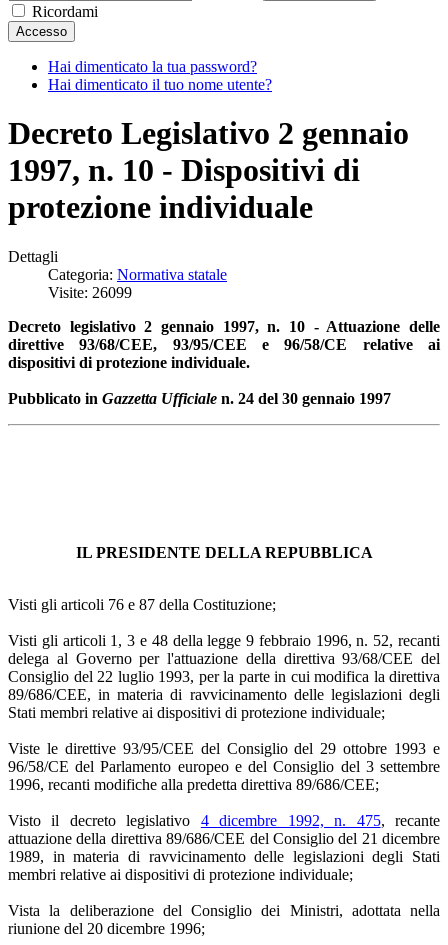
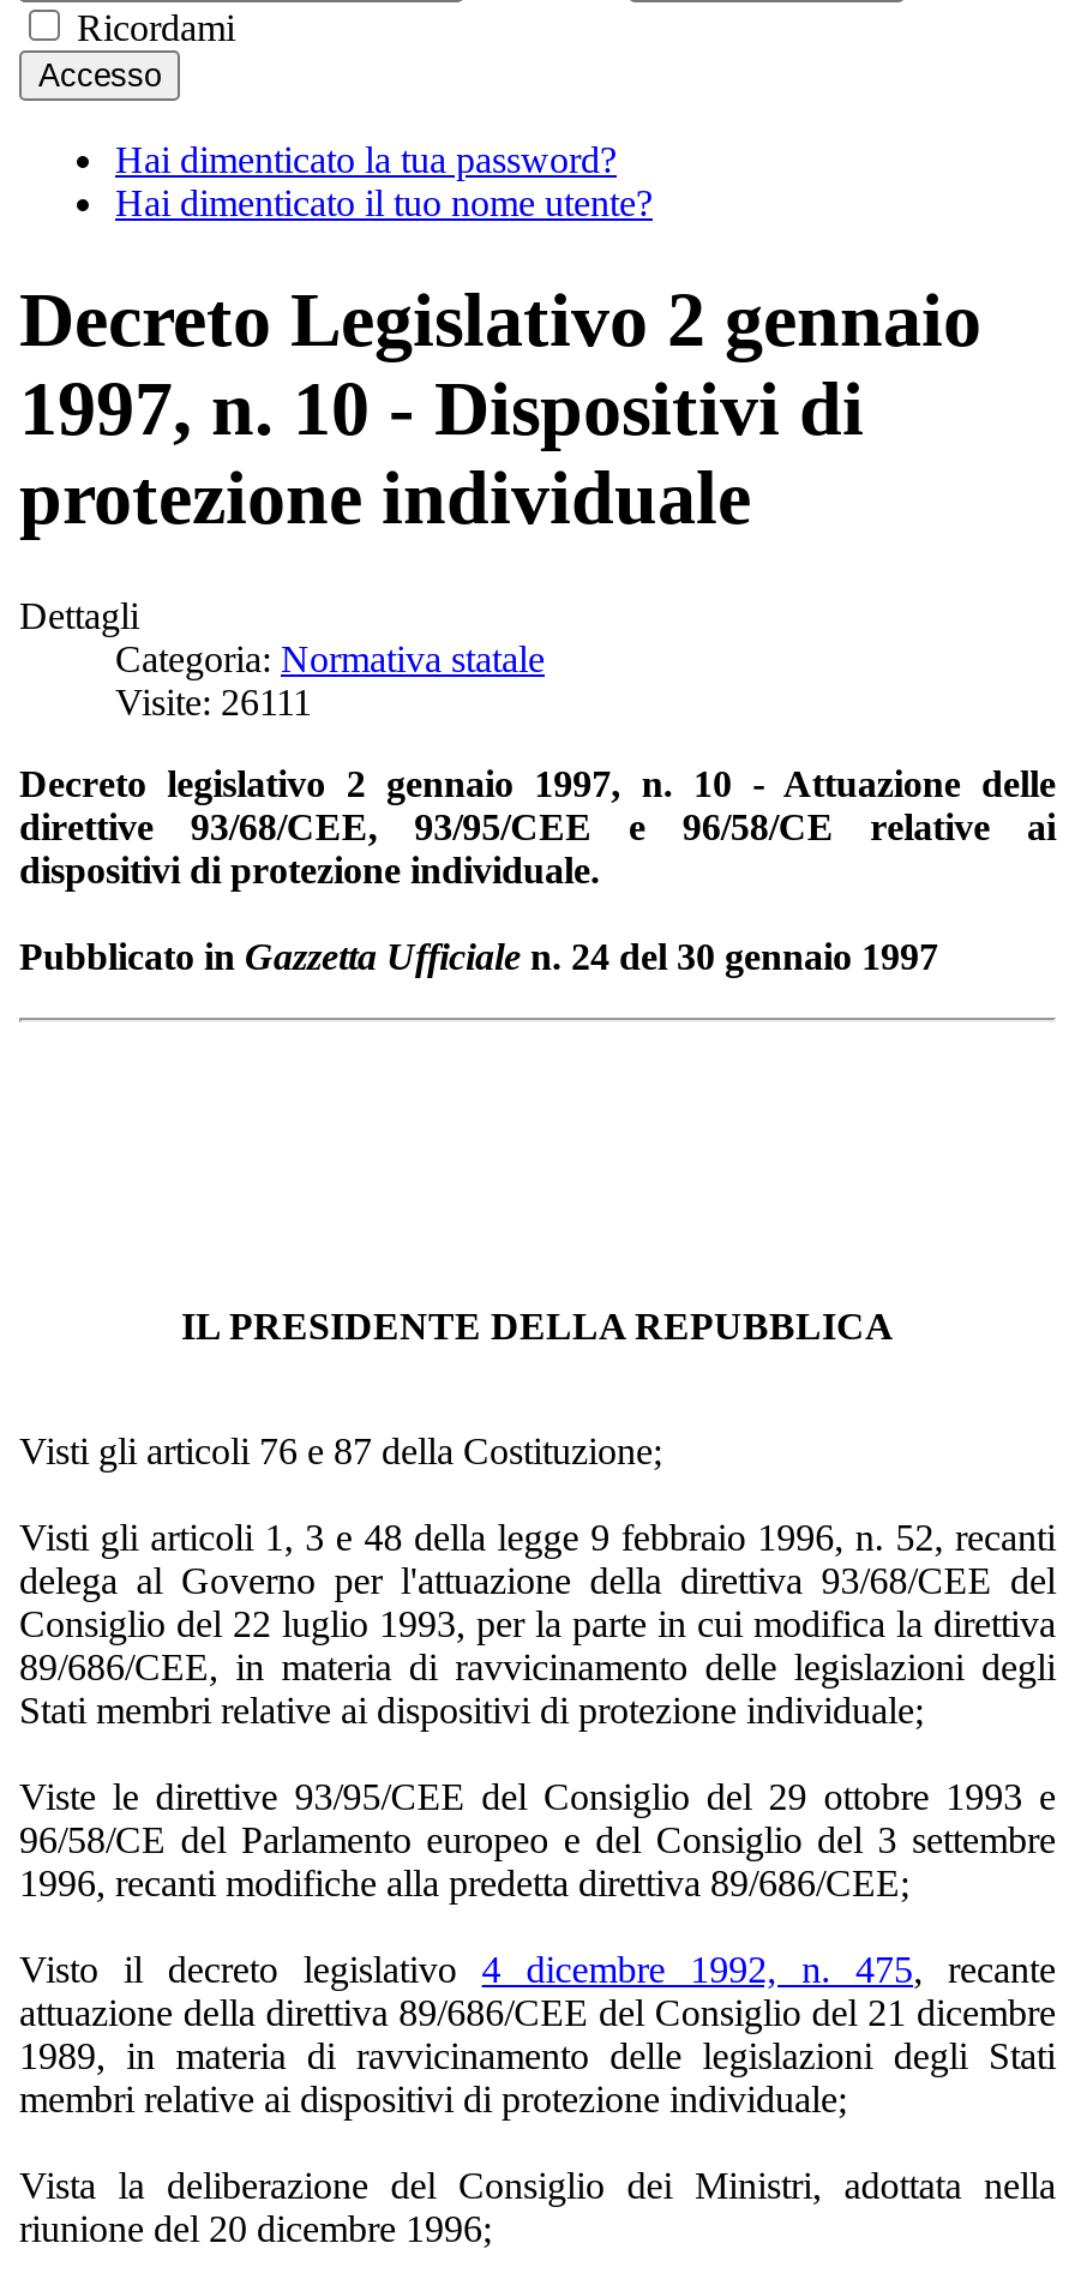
[48,284,132,301] Visite: 26099 -> [115,681,312,722] Visite: 26111

